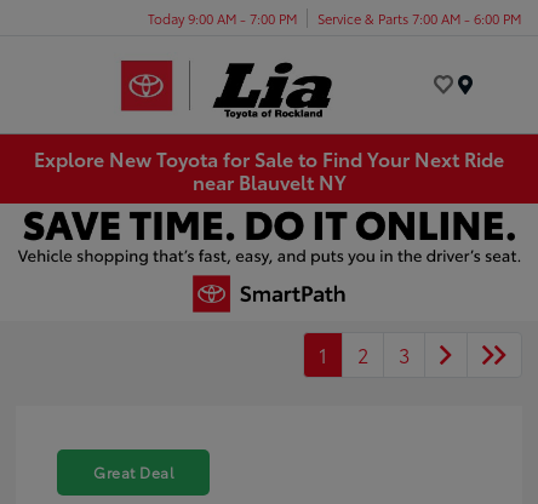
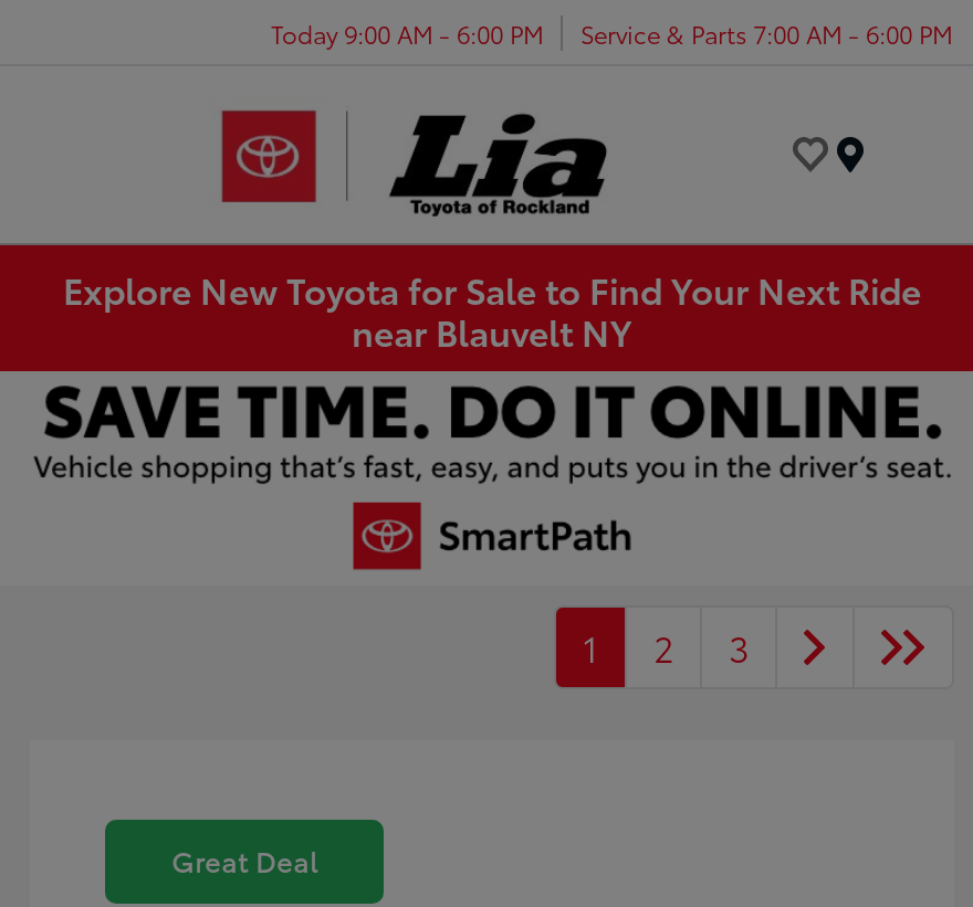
[148,8,521,27] Today 9:00 AM - 7:00 PM Service & Parts 7:00 AM - 6:00 PM -> [271,14,952,50] Today 9:00 AM - 6:00 PM Service & Parts 7:00 AM - 6:00 PM

